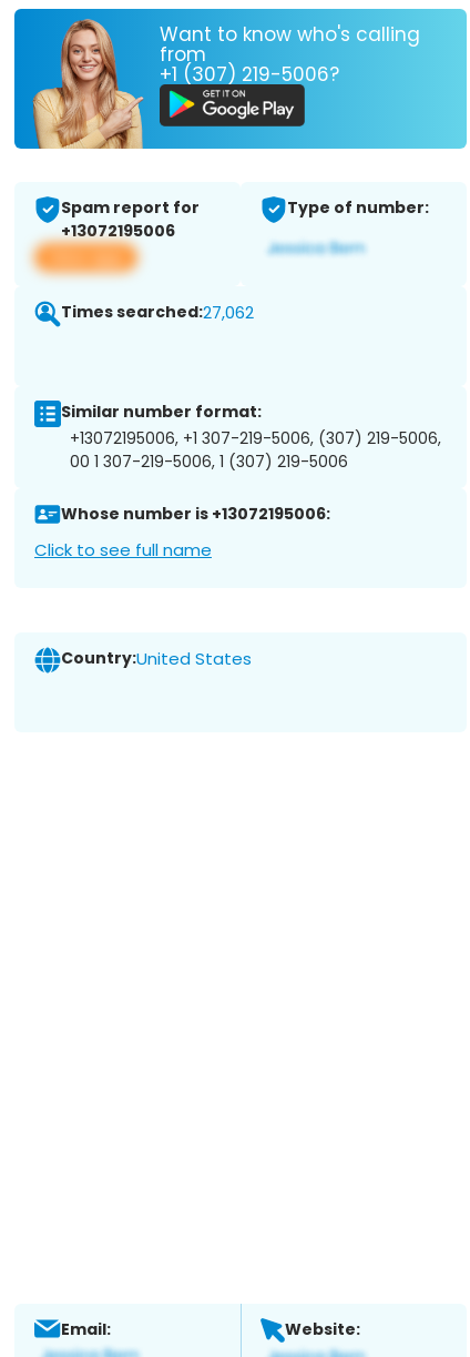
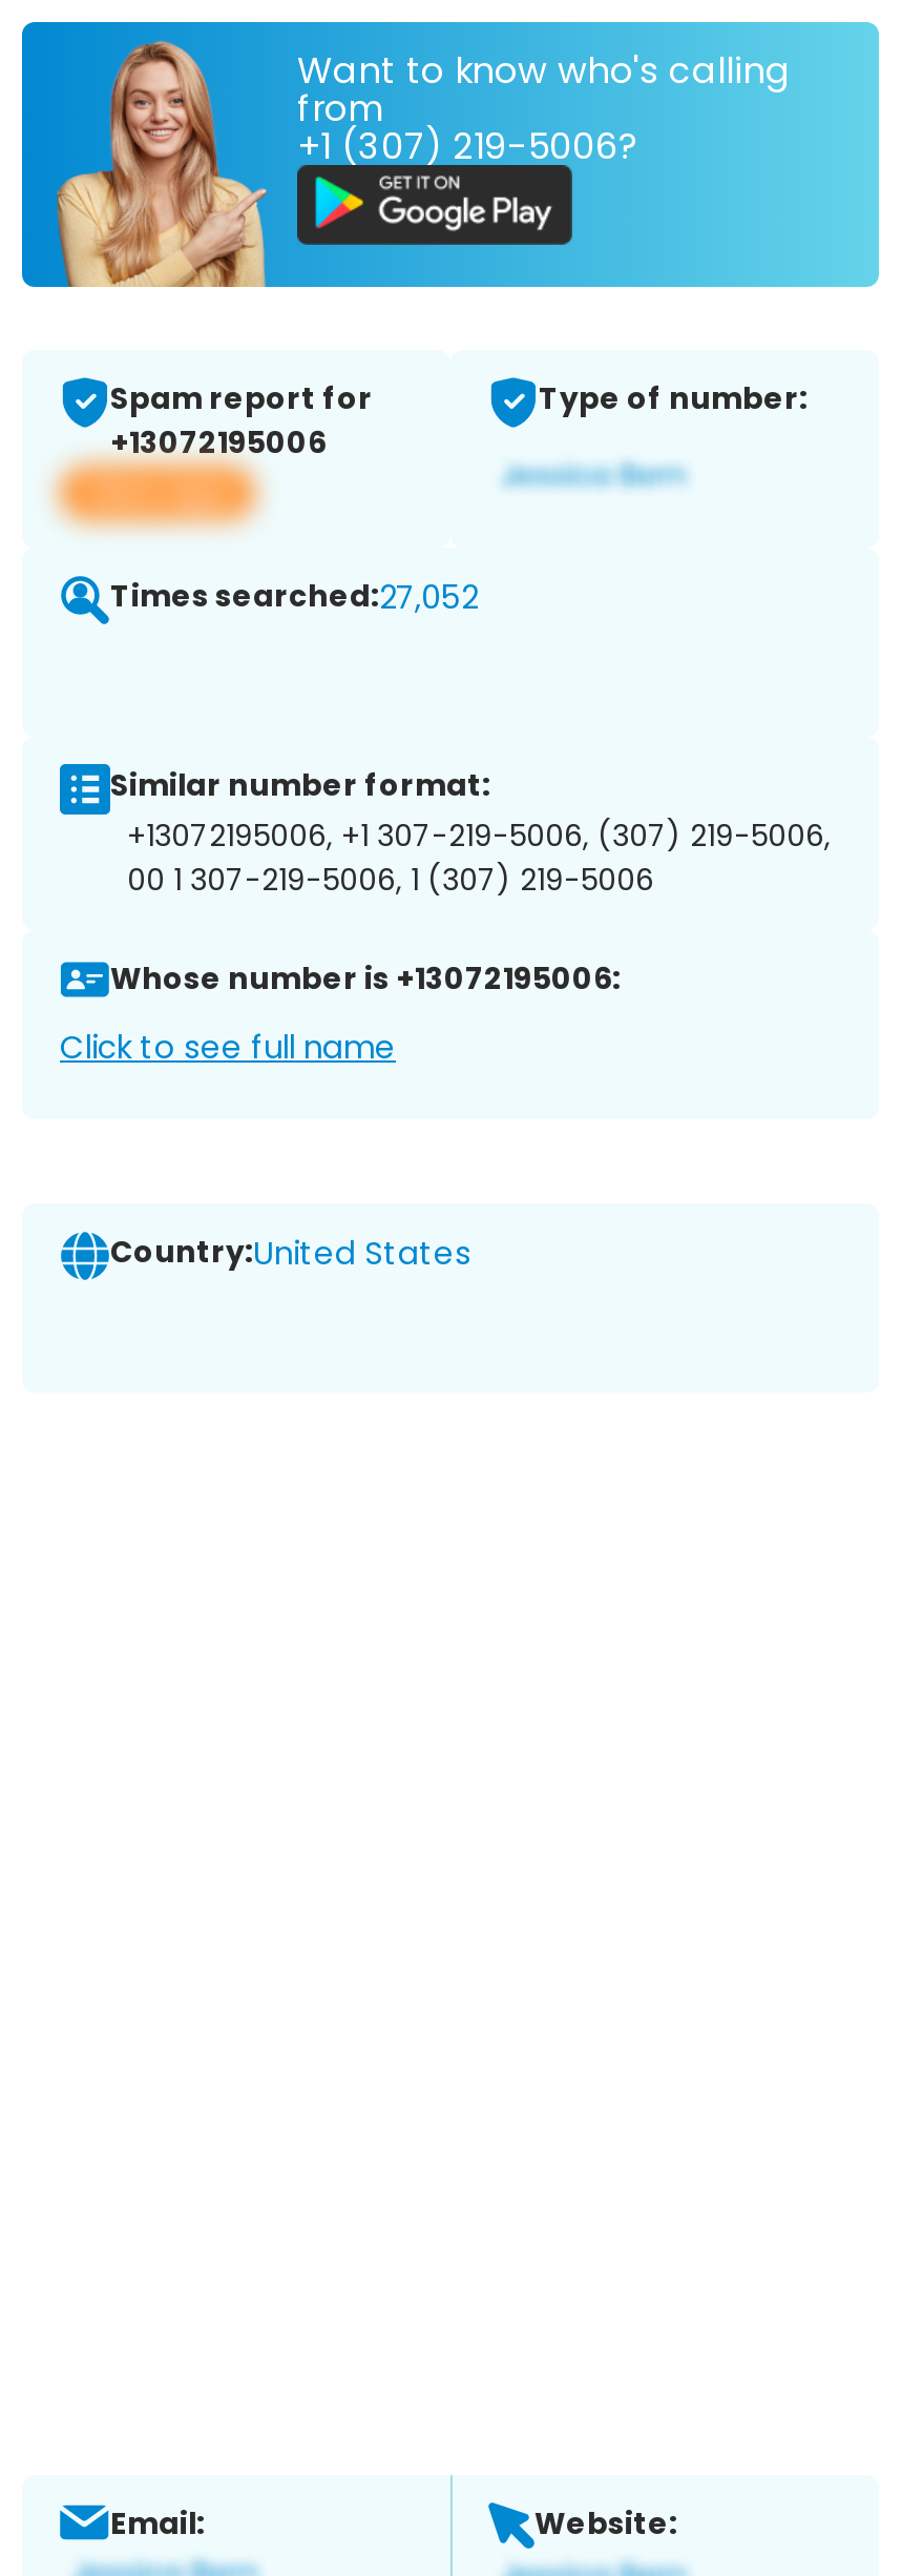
[61,301,254,324] Times searched:27,062 -> [110,575,478,619] Times searched:27,052

